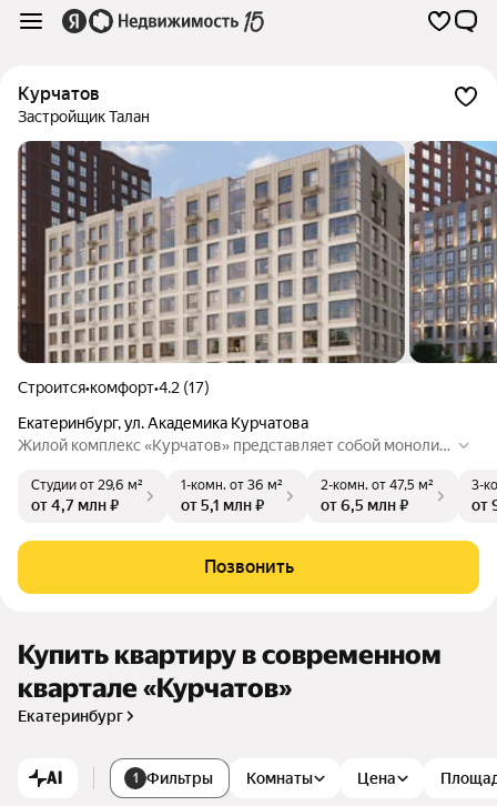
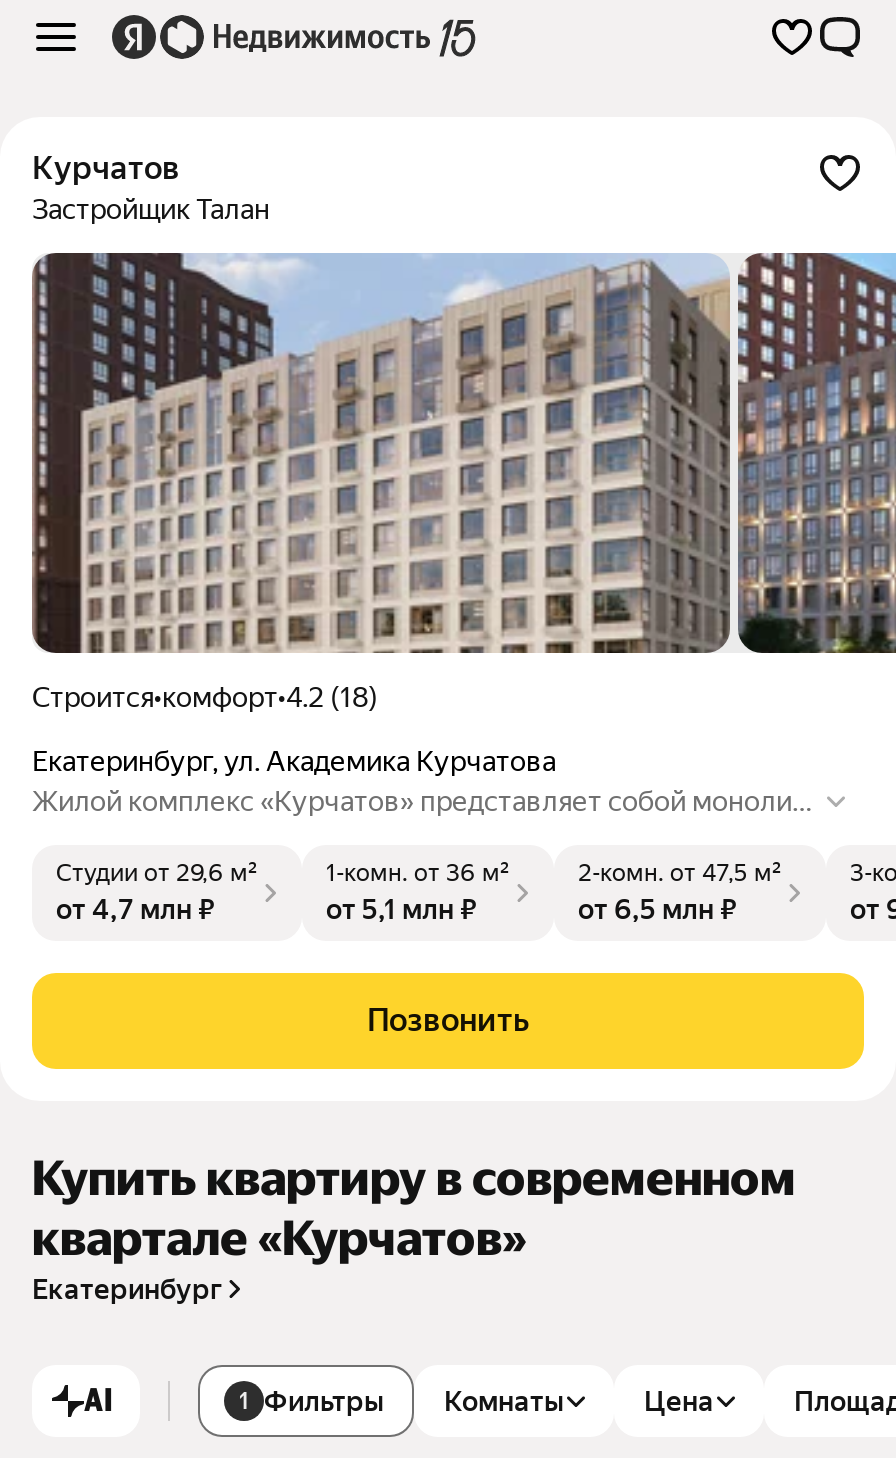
[28,379,210,396] Строится•комфорт•4.2 (17) -> [50,681,378,713] Строится•комфорт•4.2 (18)

